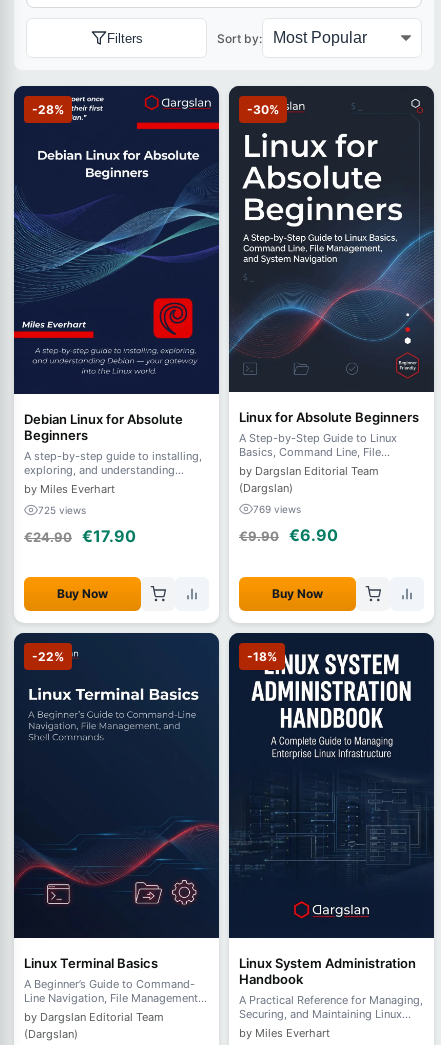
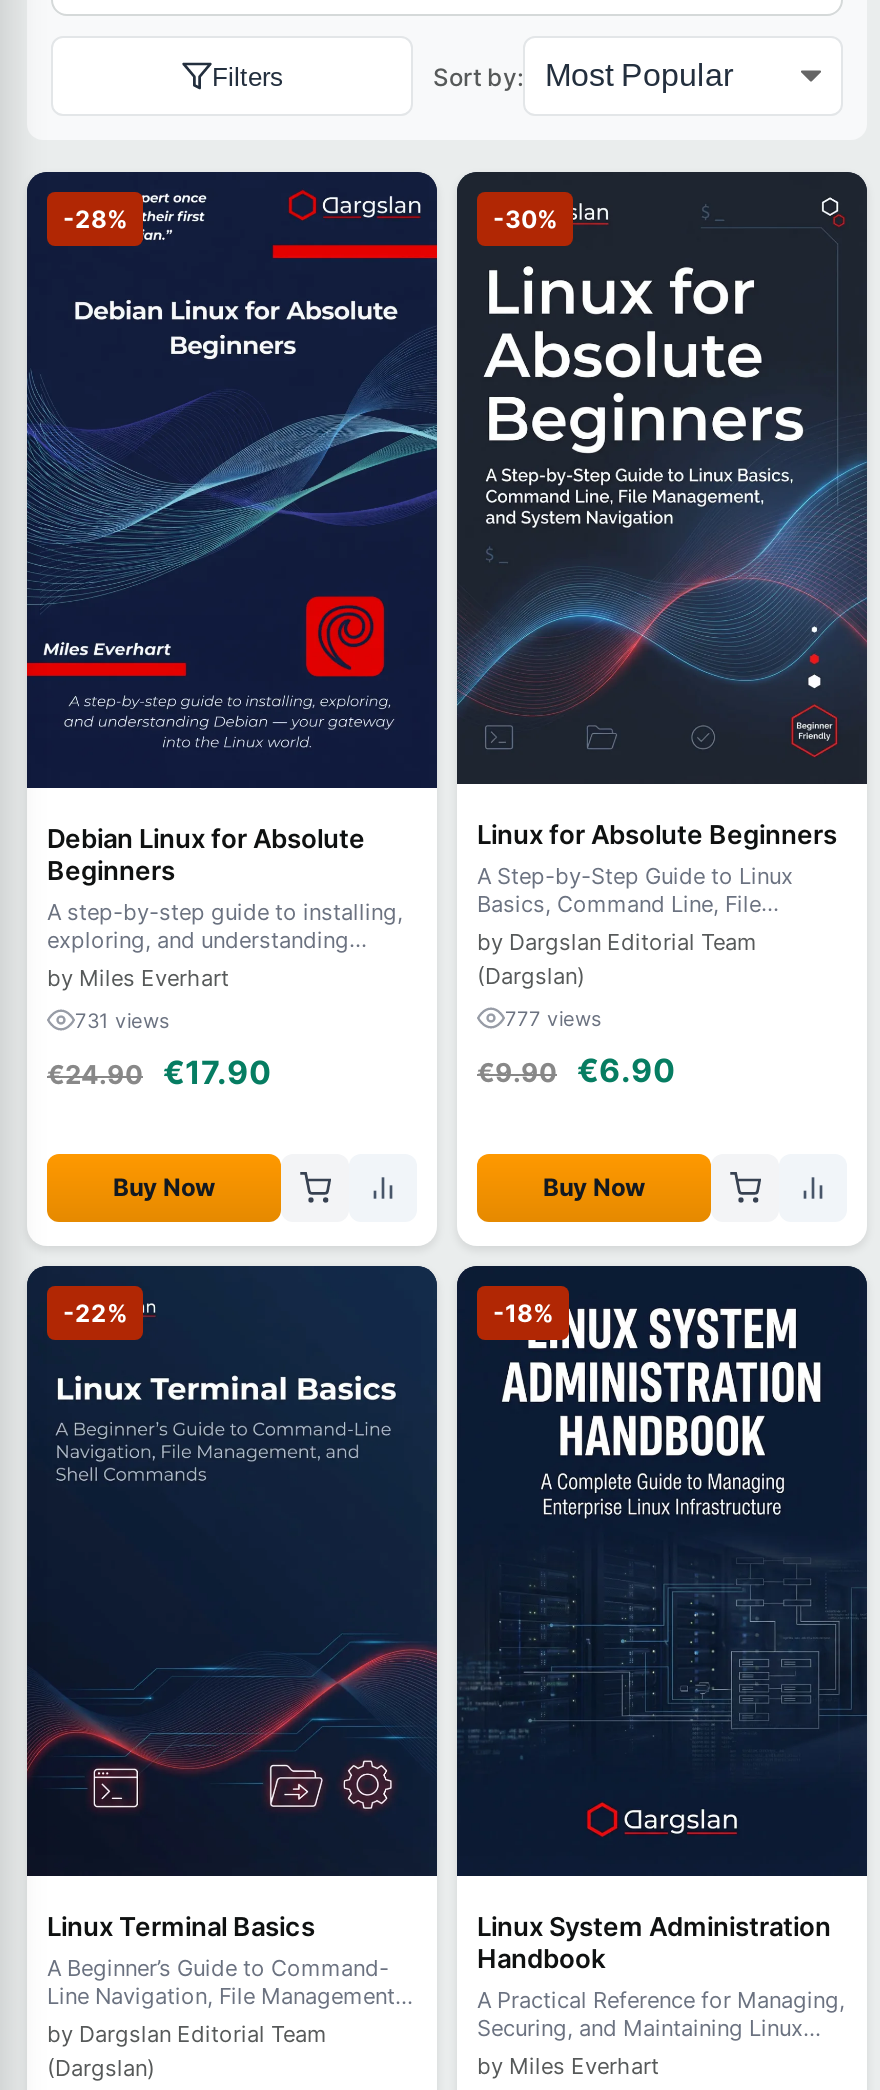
[38,503,86,515] 725 views -> [75,1007,169,1031] 731 views
[253,503,301,515] 769 views -> [505,1005,601,1029] 777 views

